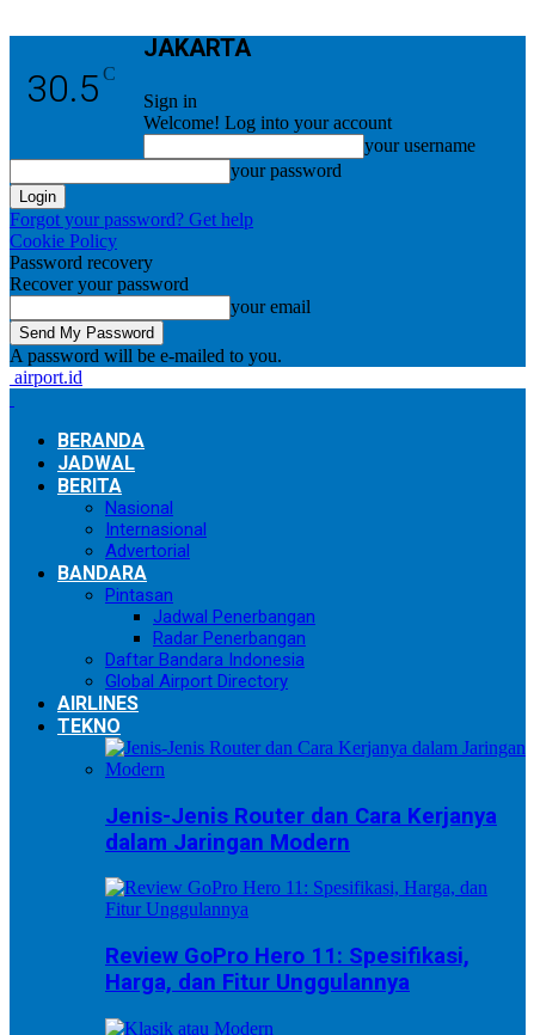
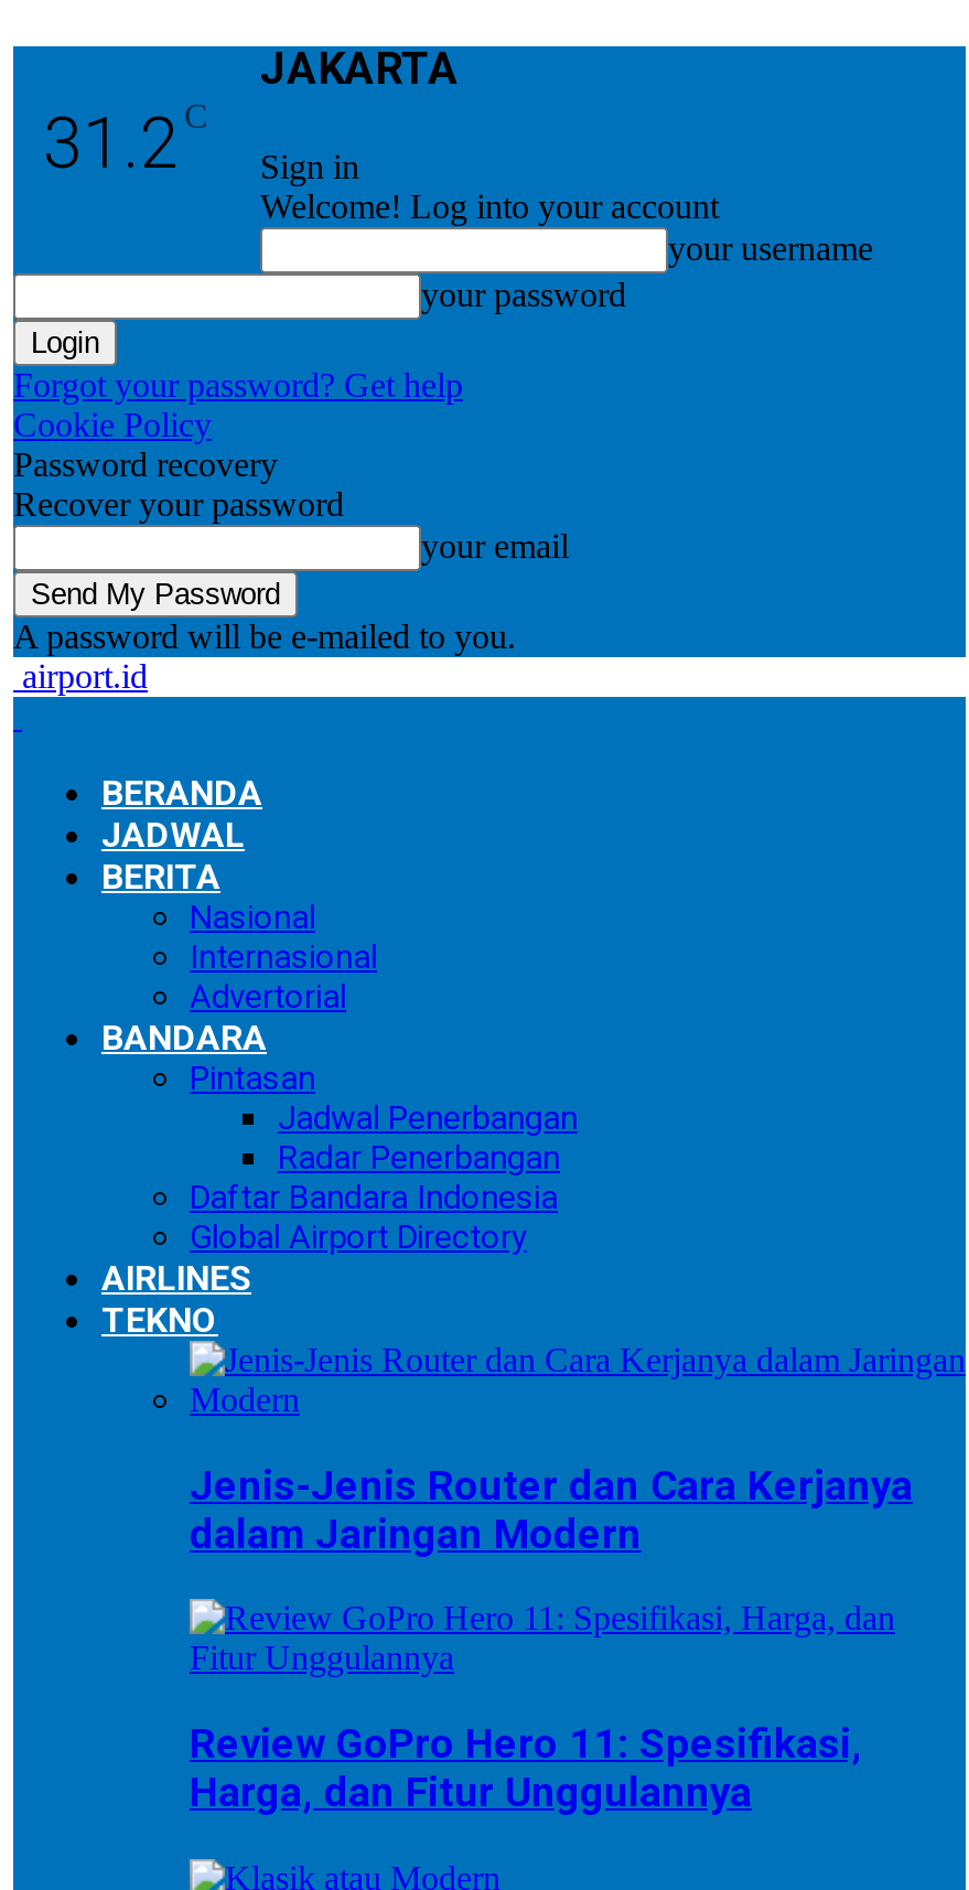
[26,63,197,111] 30.5 C Sign in -> [43,97,359,185] 31.2 C Sign in

